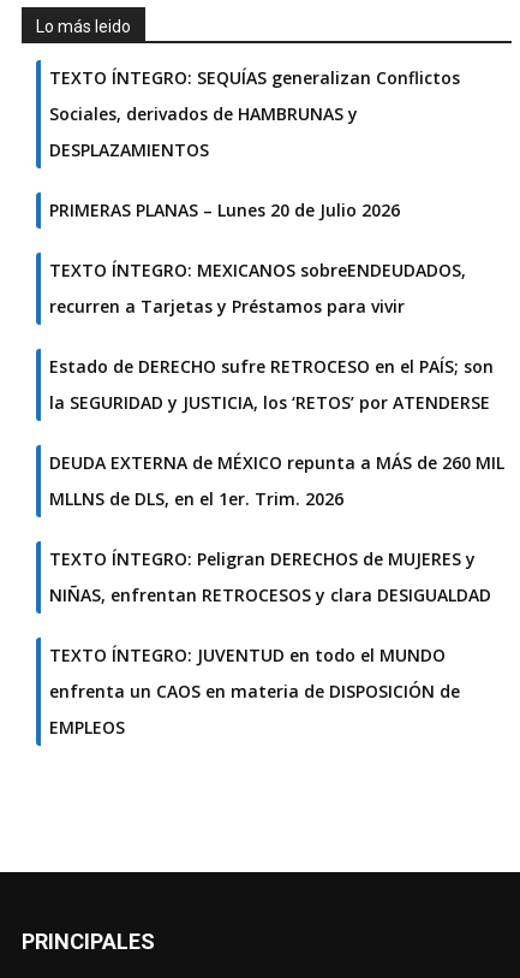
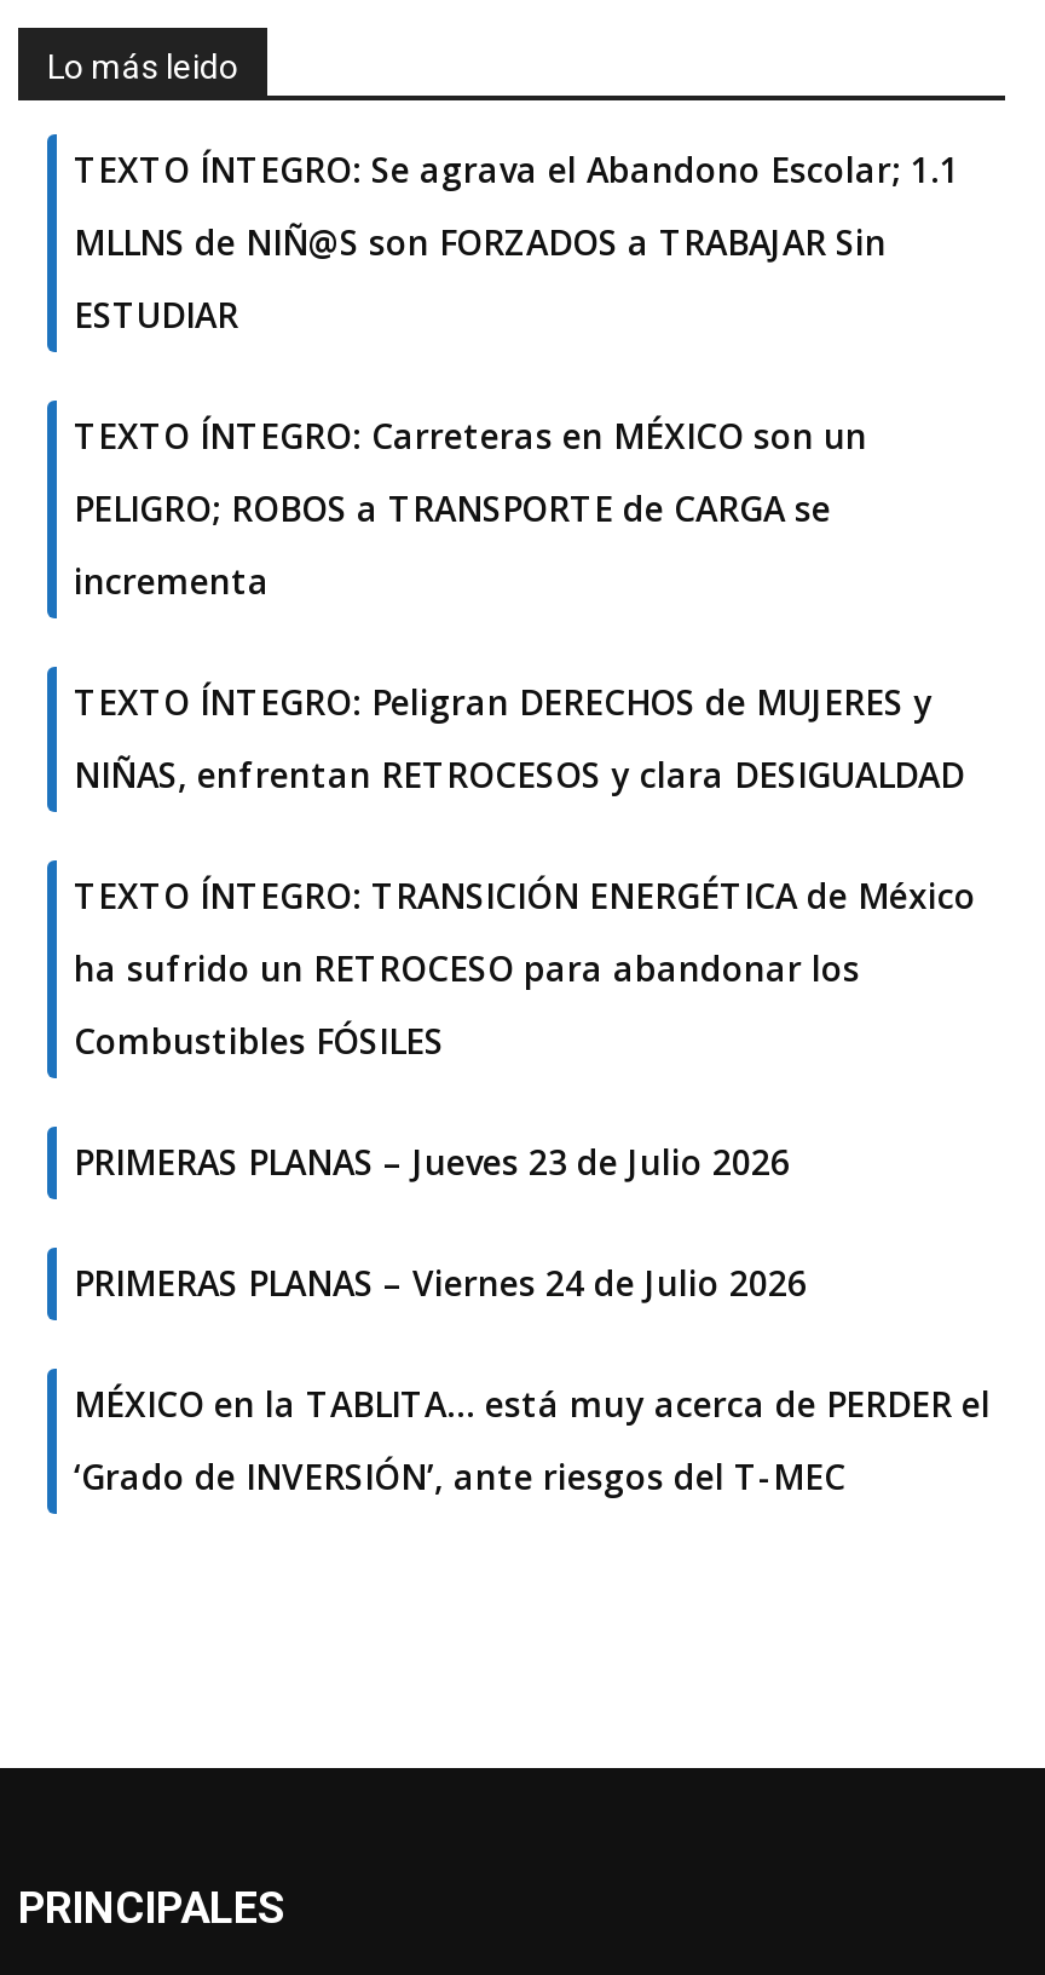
[49,67,504,511] TEXTO ÍNTEGRO: SEQUÍAS generalizan Conflictos | Sociales, derivados de HAMBRUNAS y | DESPLAZAMIENTOS | PRIMERAS PLANAS – Lunes 20 de Julio 2026 | TEXTO ÍNTEGRO: MEXICANOS sobreENDEUDADOS, | recurren a Tarjetas y Préstamos para vivir | Estado de DERECHO sufre RETROCESO en el PAÍS; son | la SEGURIDAD y JUSTICIA, los ‘RETOS’ por ATENDERSE | DEUDA EXTERNA de MÉXICO repunta a MÁS de 260 MIL | MLLNS de DLS, en el 1er. Trim. 2026 -> [74,147,959,605] TEXTO ÍNTEGRO: Se agrava el Abandono Escolar; 1.1 | MLLNS de NIÑ@S son FORZADOS a TRABAJAR Sin | ESTUDIAR | TEXTO ÍNTEGRO: Carreteras en MÉXICO son un | PELIGRO; ROBOS a TRANSPORTE de CARGA se | incrementa
moved [49,548,491,607] -> [74,680,964,798]: TEXTO ÍNTEGRO: Peligran DERECHOS de MUJERES y | NIÑAS, enfrentan RETROCESOS y clara DESIGUALDAD
[49,644,460,739] TEXTO ÍNTEGRO: JUVENTUD en todo el MUNDO | enfrenta un CAOS en materia de DISPOSICIÓN de | EMPLEOS -> [74,874,991,1500] TEXTO ÍNTEGRO: TRANSICIÓN ENERGÉTICA de México | ha sufrido un RETROCESO para abandonar los | Combustibles FÓSILES | PRIMERAS PLANAS – Jueves 23 de Julio 2026 | PRIMERAS PLANAS – Viernes 24 de Julio 2026 | MÉXICO en la TABLITA… está muy acerca de PERDER el | ‘Grado de INVERSIÓN’, ante riesgos del T-MEC

